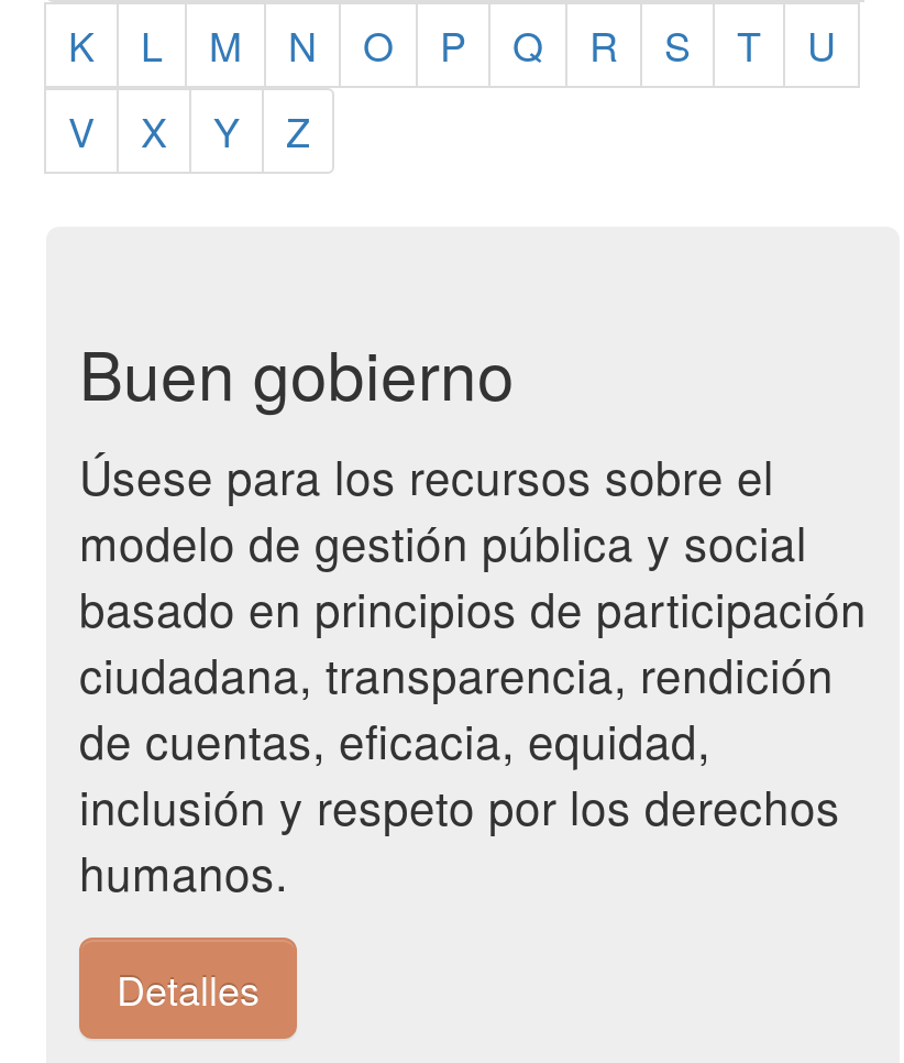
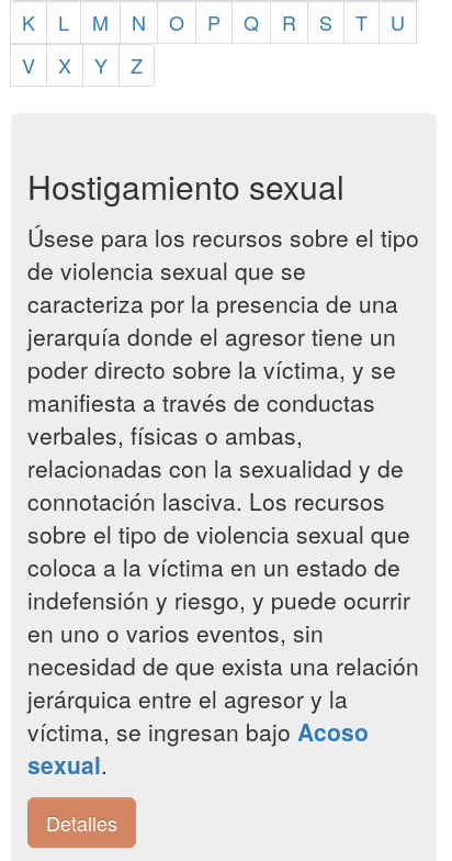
[79,326,867,905] Buen gobierno | Úsese para los recursos sobre el | modelo de gestión pública y social | basado en principios de participación | ciudadana, transparencia, rendición | de cuentas, eficacia, equidad, | inclusión y respeto por los derechos | humanos. -> [27,163,419,781] Hostigamiento sexual | Úsese para los recursos sobre el tipo | de violencia sexual que se | caracteriza por la presencia de una | jerarquía donde el agresor tiene un | poder directo sobre la víctima, y se | manifiesta a través de conductas | verbales, físicas o ambas, | relacionadas con la sexualidad y de | connotación lasciva. Los recursos | sobre el tipo de violencia sexual que | coloca a la víctima en un estado de | indefensión y riesgo, y puede ocurrir | en uno o varios eventos, sin | necesidad de que exista una relación | jerárquica entre el agresor y la | víctima, se ingresan bajo Acoso | sexual.

